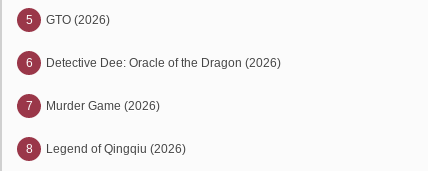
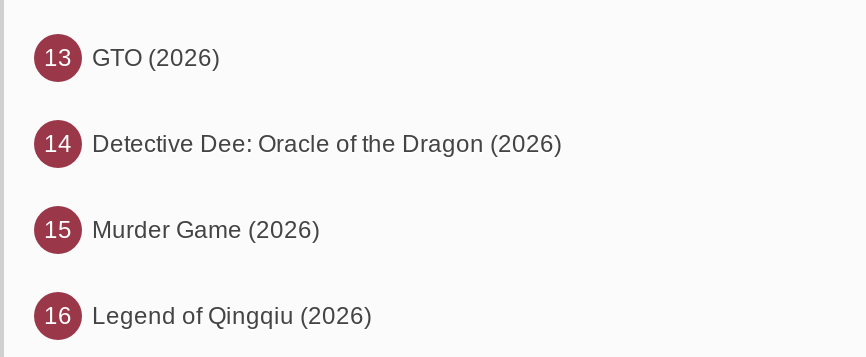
[25,13,110,27] 5 GTO (2026) -> [44,44,220,72] 13 GTO (2026)
[25,56,281,70] 6 Detective Dee: Oracle of the Dragon (2026) -> [44,130,562,158] 14 Detective Dee: Oracle of the Dragon (2026)
[25,99,160,113] 7 Murder Game (2026) -> [44,216,320,244] 15 Murder Game (2026)
[25,142,186,156] 8 Legend of Qingqiu (2026) -> [44,302,372,330] 16 Legend of Qingqiu (2026)

